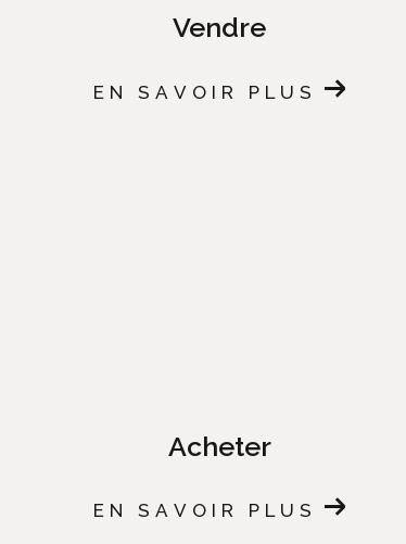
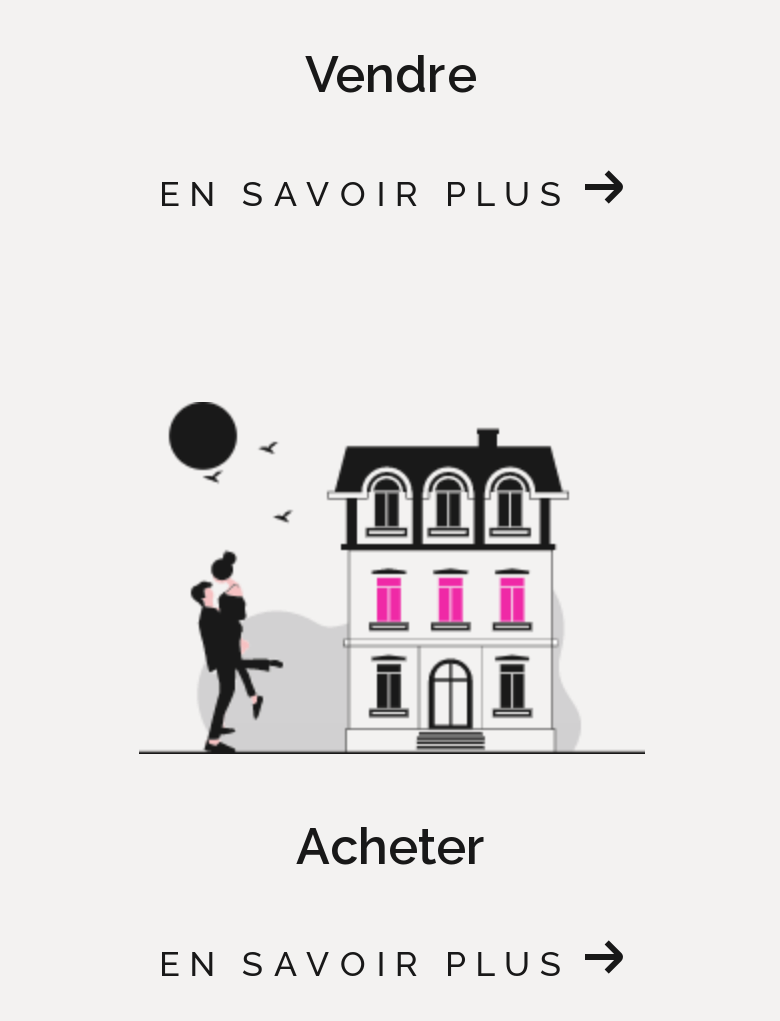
none -> [137,400,647,756] [image]

